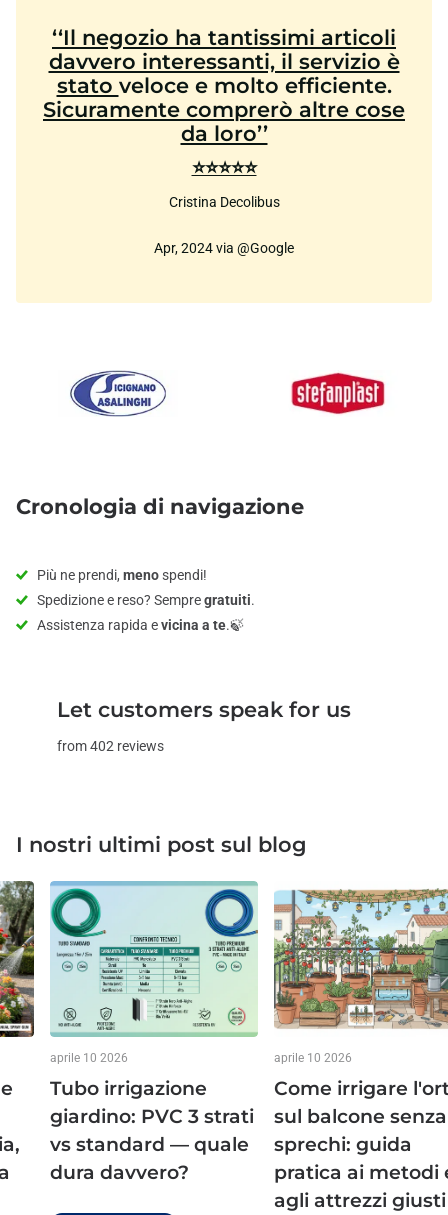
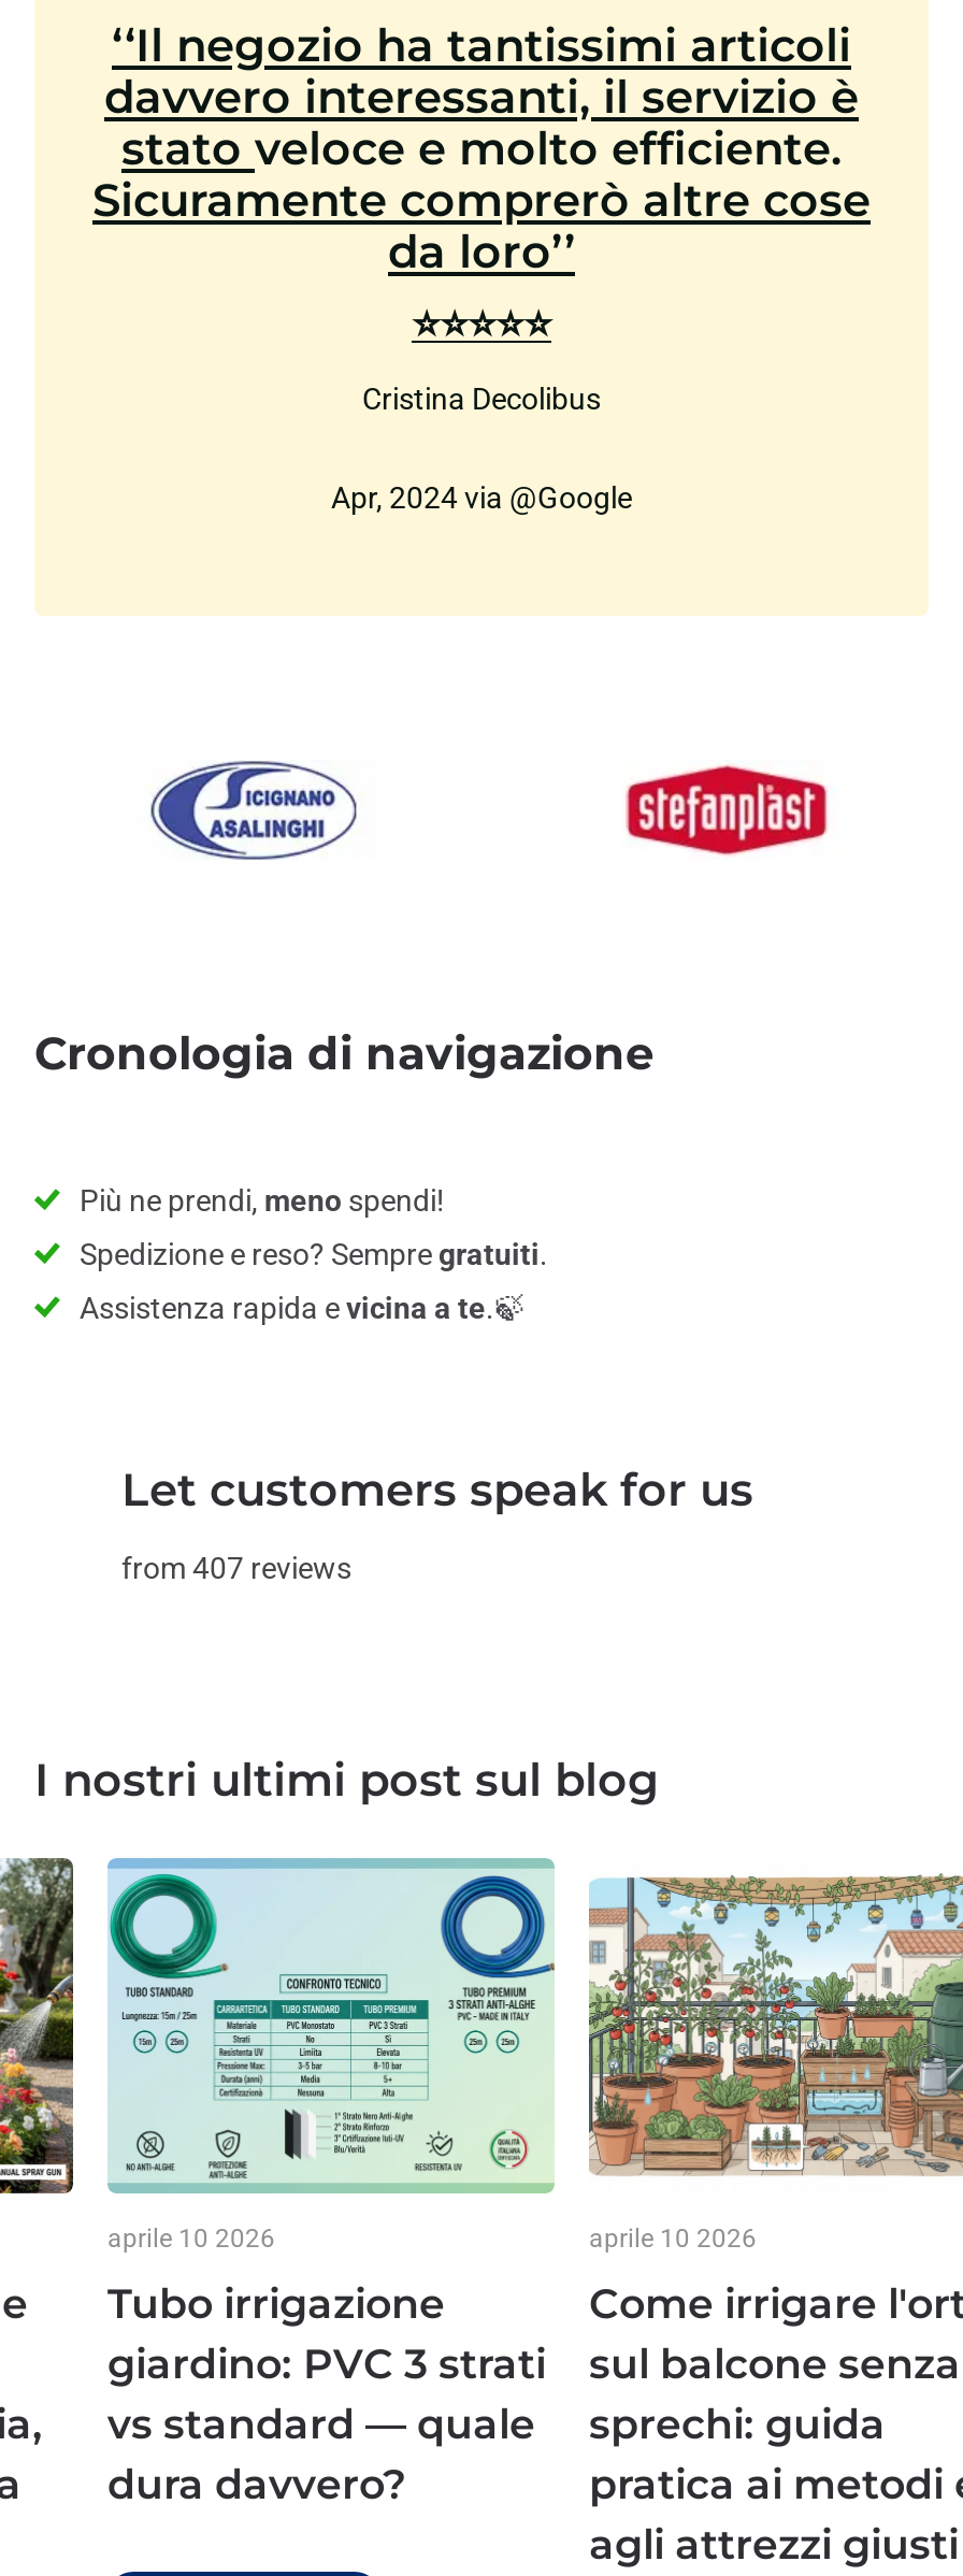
[56,738,163,754] from 402 reviews -> [121,1551,351,1585] from 407 reviews

